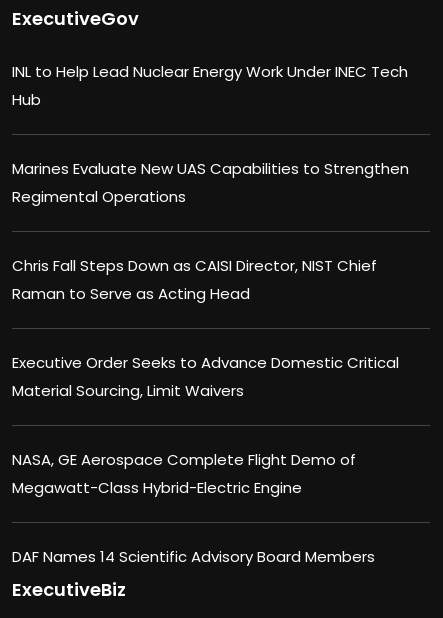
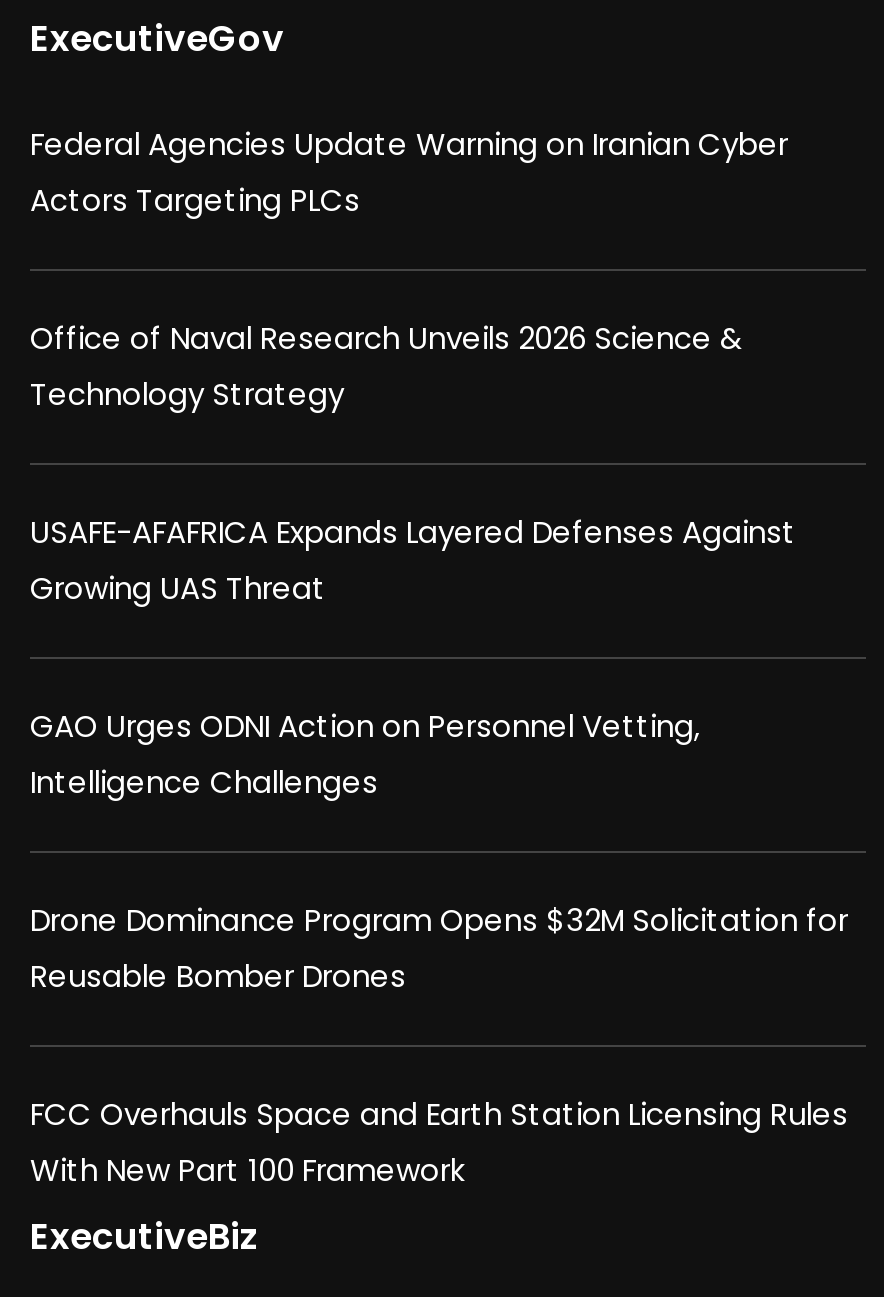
[12,61,408,110] INL to Help Lead Nuclear Energy Work Under INEC Tech | Hub -> [30,122,788,220] Federal Agencies Update Warning on Iranian Cyber | Actors Targeting PLCs
[12,158,409,207] Marines Evaluate New UAS Capabilities to Strengthen | Regimental Operations -> [30,316,742,414] Office of Naval Research Unveils 2026 Science & | Technology Strategy
[12,255,377,304] Chris Fall Steps Down as CAISI Director, NIST Chief | Raman to Serve as Acting Head -> [30,510,796,608] USAFE-AFAFRICA Expands Layered Defenses Against | Growing UAS Threat
[12,352,399,401] Executive Order Seeks to Advance Domestic Critical | Material Sourcing, Limit Waivers -> [30,704,700,802] GAO Urges ODNI Action on Personnel Vetting, | Intelligence Challenges
[12,449,356,498] NASA, GE Aerospace Complete Flight Demo of | Megawatt-Class Hybrid-Electric Engine -> [30,898,848,996] Drone Dominance Program Opens $32M Solicitation for | Reusable Bomber Drones
[12,546,375,567] DAF Names 14 Scientific Advisory Board Members -> [30,1092,848,1190] FCC Overhauls Space and Earth Station Licensing Rules | With New Part 100 Framework

